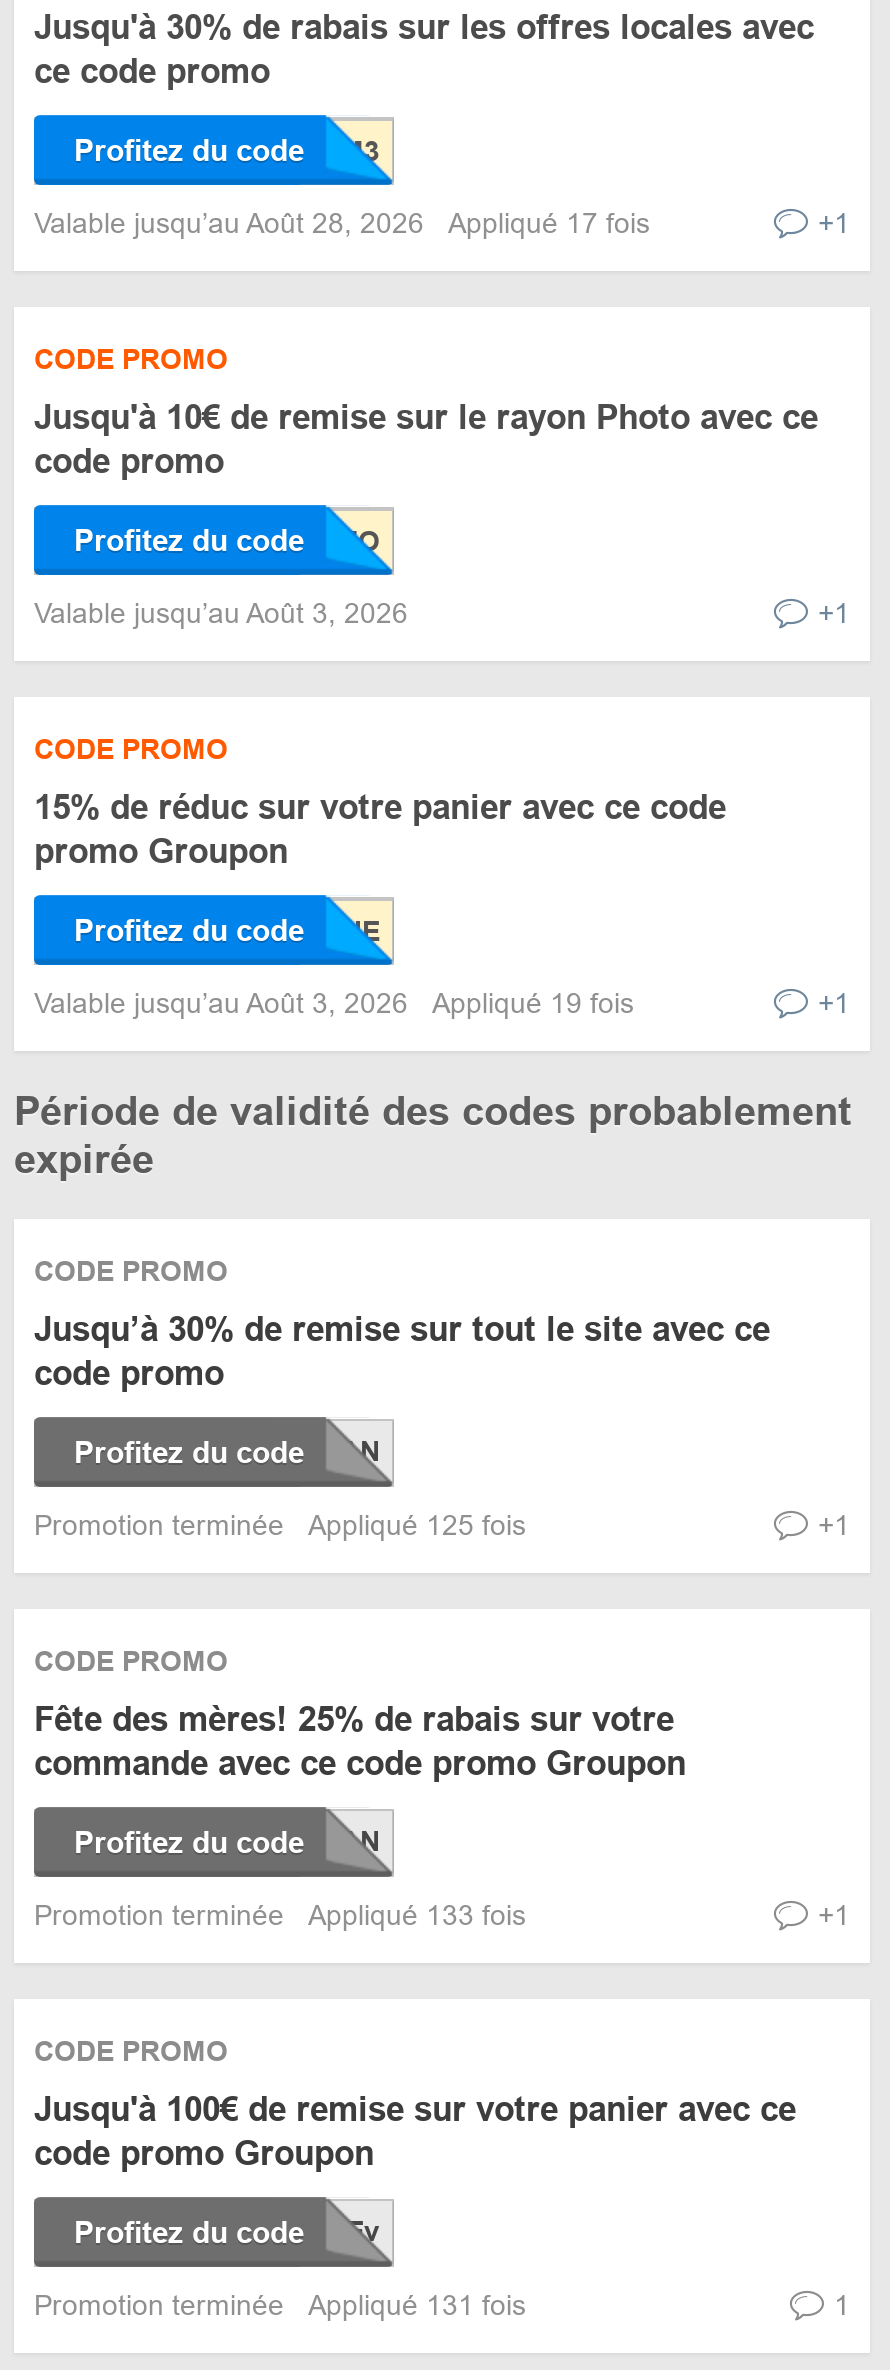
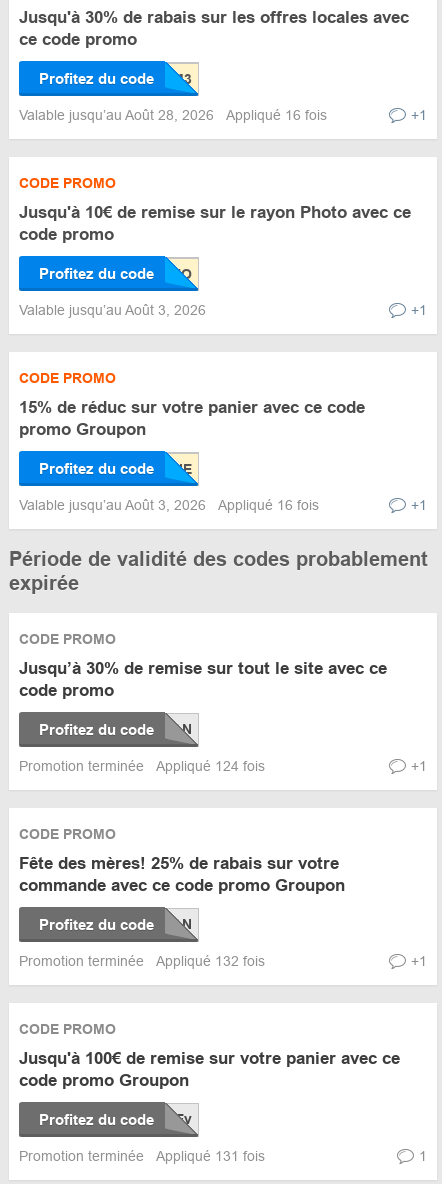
[34,207,650,239] Valable jusqu’au Août 28, 2026 Appliqué 17 fois -> [19,107,327,123] Valable jusqu’au Août 28, 2026 Appliqué 16 fois
[34,987,634,1019] Valable jusqu’au Août 3, 2026 Appliqué 19 fois -> [19,497,319,513] Valable jusqu’au Août 3, 2026 Appliqué 16 fois
[34,1509,526,1541] Promotion terminée Appliqué 125 fois -> [19,758,265,774] Promotion terminée Appliqué 124 fois
[34,1899,526,1931] Promotion terminée Appliqué 133 fois -> [19,953,265,969] Promotion terminée Appliqué 132 fois

